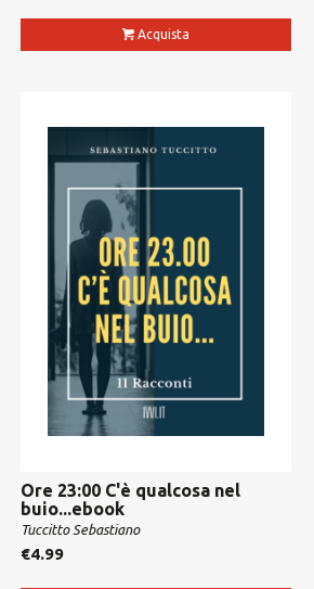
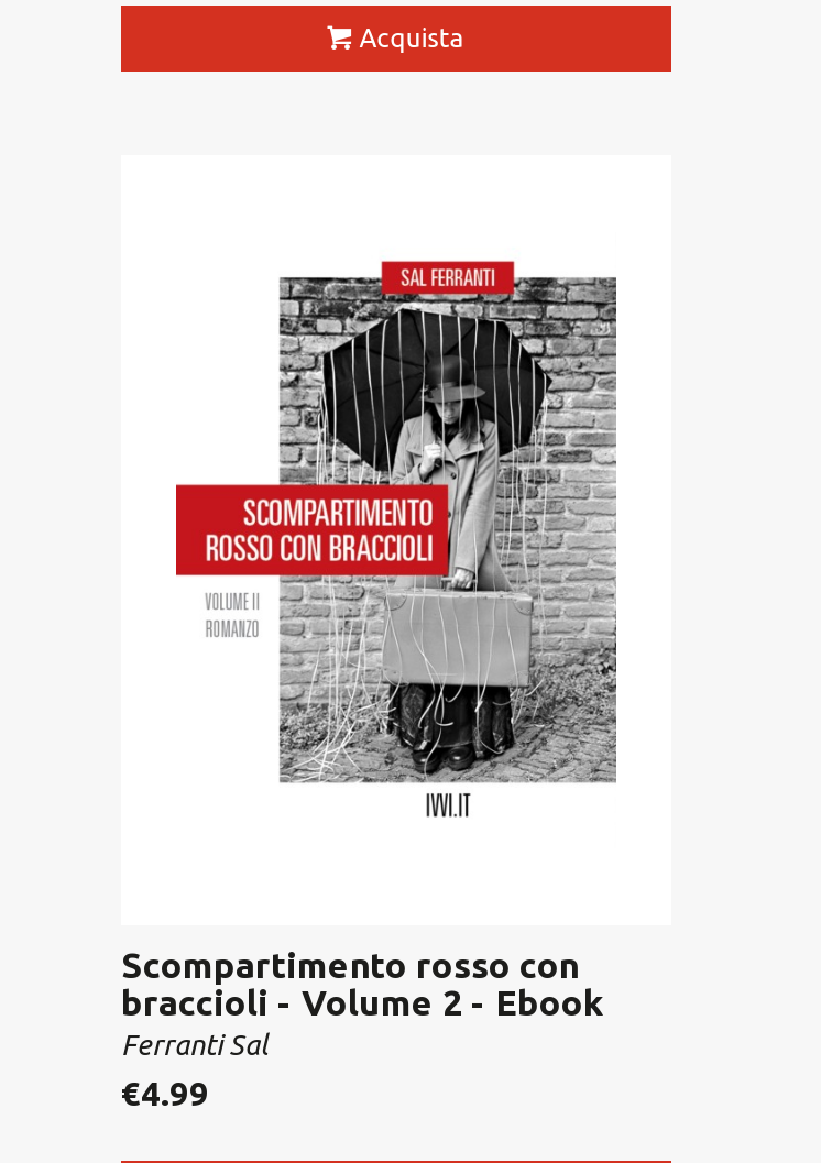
[47,126,265,437] [image] -> [174,226,619,853] [image]
[21,481,240,537] Ore 23:00 C'è qualcosa nel | buio...ebook | Tuccitto Sebastiano -> [121,944,603,1058] Scompartimento rosso con | braccioli - Volume 2 - Ebook | Ferranti Sal

